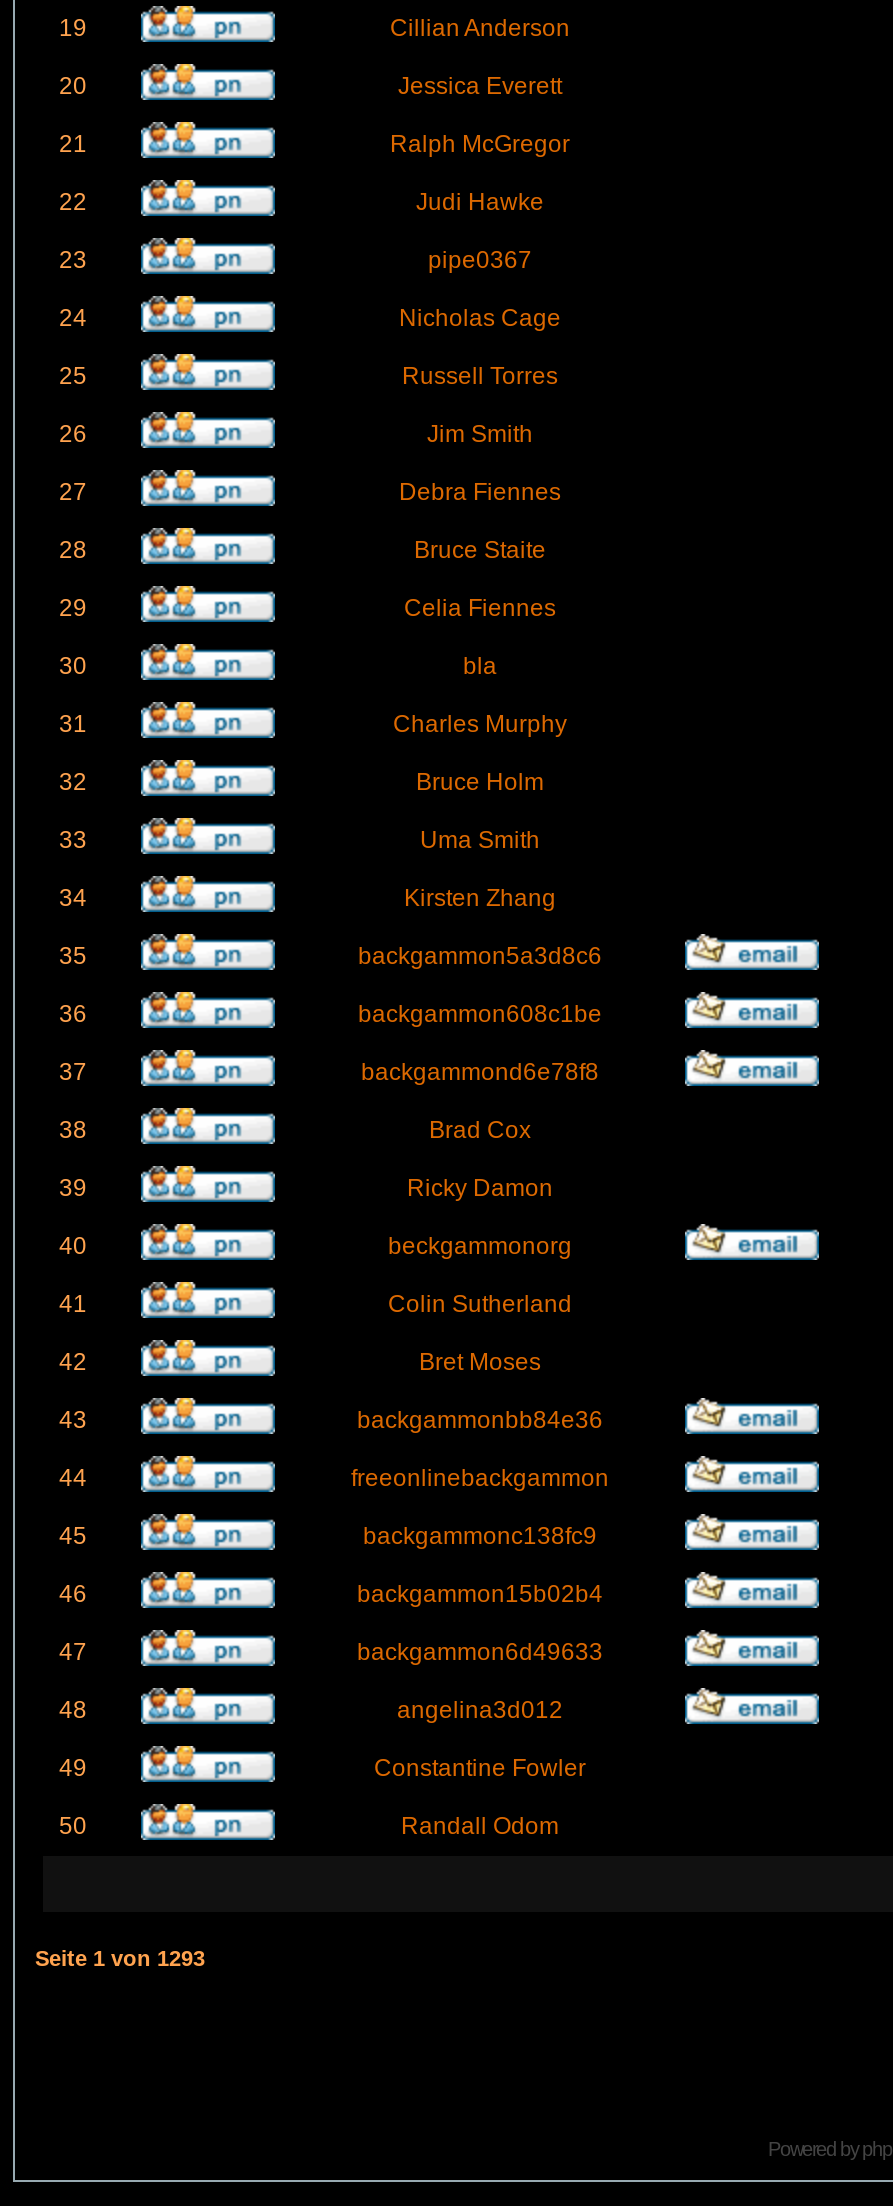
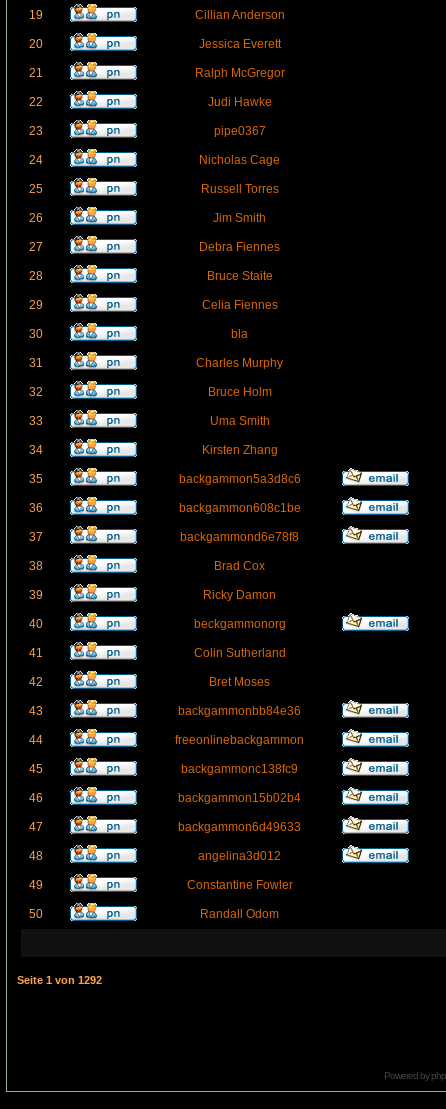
[35,1946,205,1970] Seite 1 von 1293 -> [17,974,102,986] Seite 1 von 1292

